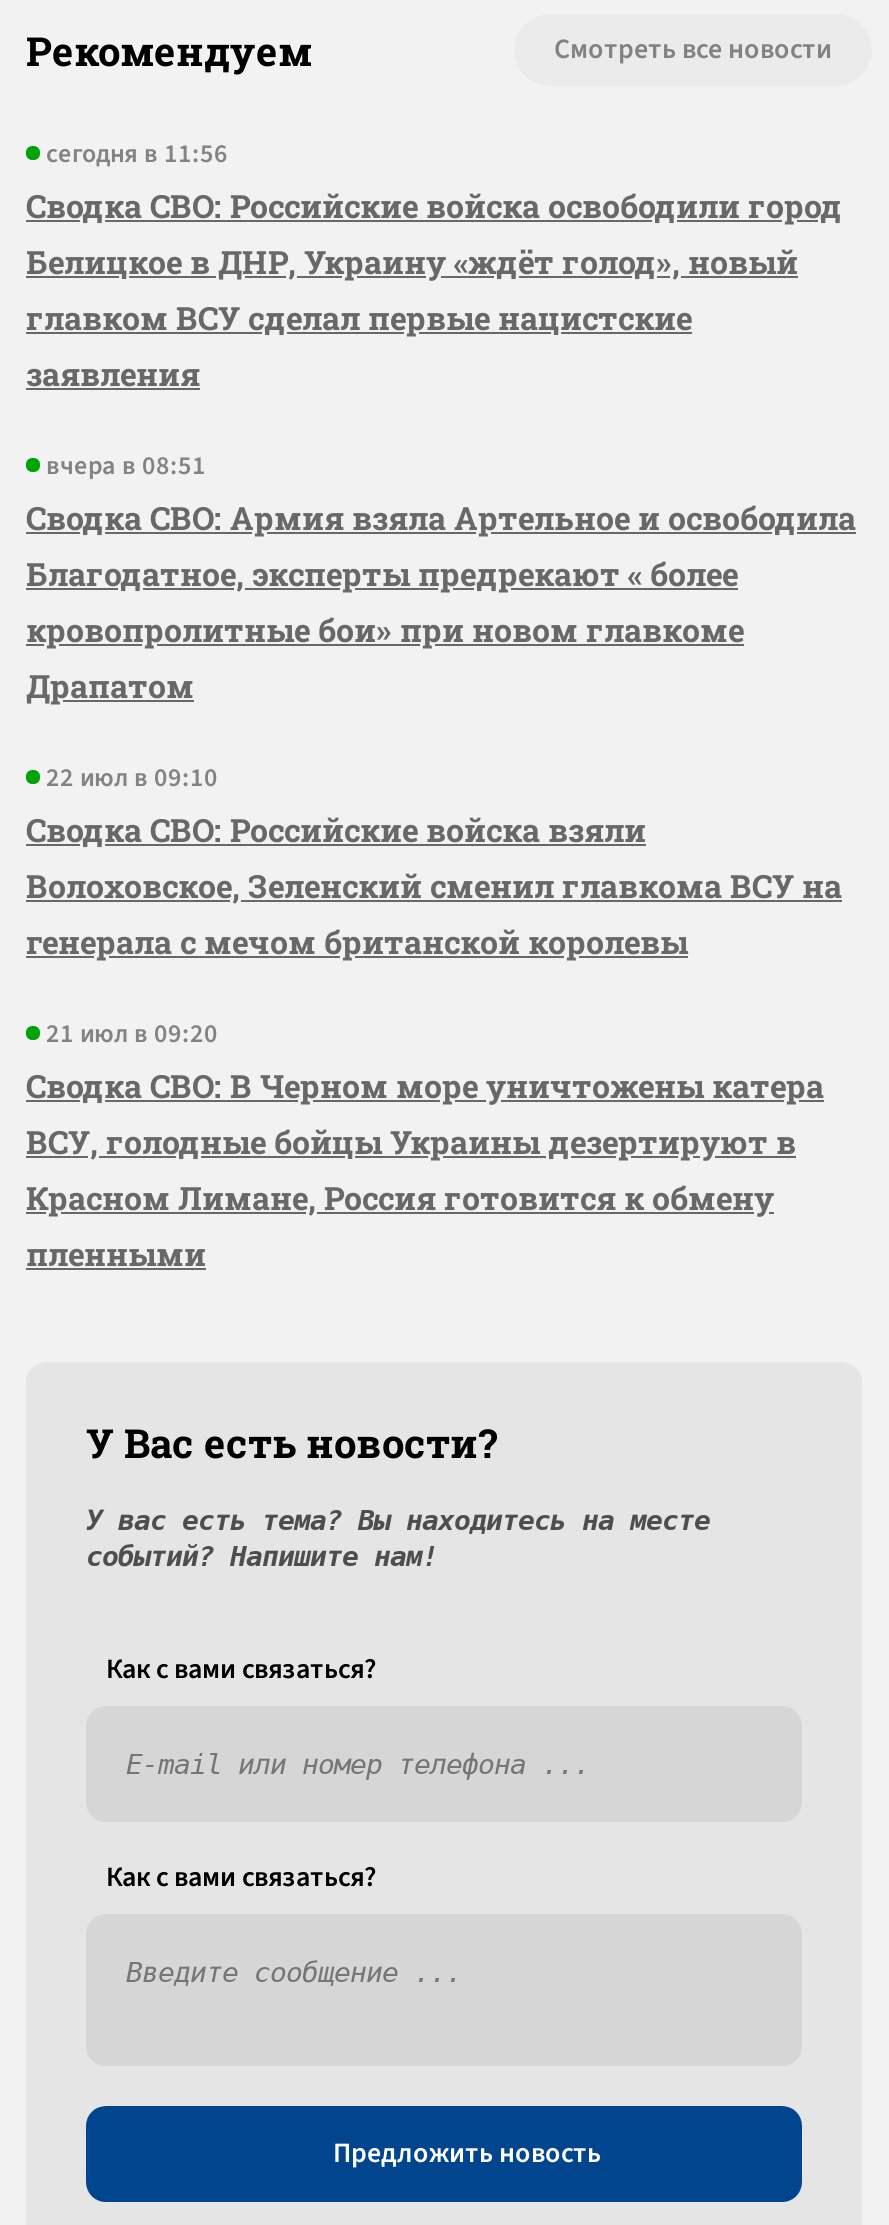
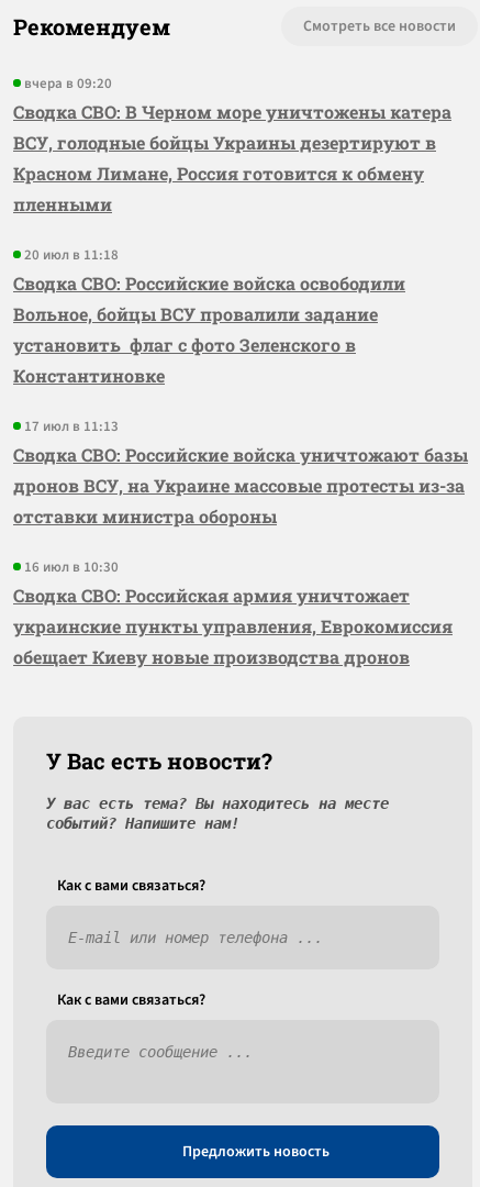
[26,136,856,1052] сегодня в 11:56 | Сводка СВО: Российские войска освободили город | Белицкое в ДНР, Украину «ждёт голод», новый | главком ВСУ сделал первые нацистские | заявления | вчера в 08:51 | Сводка СВО: Армия взяла Артельное и освободила | Благодатное, эксперты предрекают « более | кровопролитные бои» при новом главкоме | Драпатом | 22 июл в 09:10 | Сводка СВО: Российские войска взяли | Волоховское, Зеленский сменил главкома ВСУ на | генерала с мечом британской королевы | 21 июл в 09:20 -> [24,74,112,94] вчера в 09:20
moved [26,1064,824,1274] -> [13,100,451,216]: Сводка СВО: В Черном море уничтожены катера | ВСУ, голодные бойцы Украины дезертируют в | Красном Лимане, Россия готовится к обмену | пленными
none -> [13,245,468,668] 20 июл в 11:18 | Сводка СВО: Российские войска освободили | Вольное, бойцы ВСУ провалили задание | установить флаг с фото Зеленского в | Константиновке | 17 июл в 11:13 | Сводка СВО: Российские войска уничтожают базы | дронов ВСУ, на Украине массовые протесты из-за | отставки министра обороны | 16 июл в 10:30 | Сводка СВО: Российская армия уничтожает | украинские пункты управления, Еврокомиссия | обещает Киеву новые производства дронов

